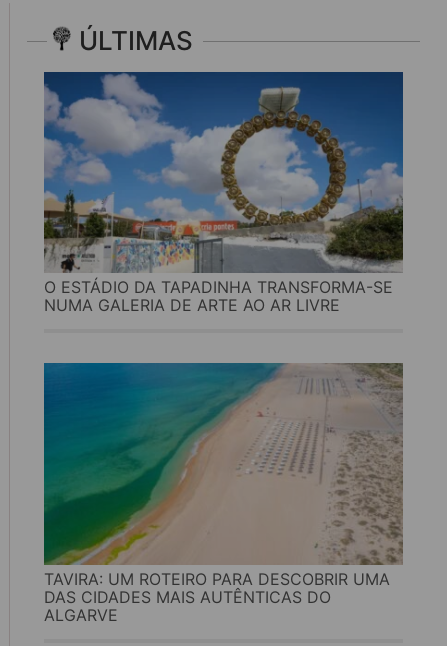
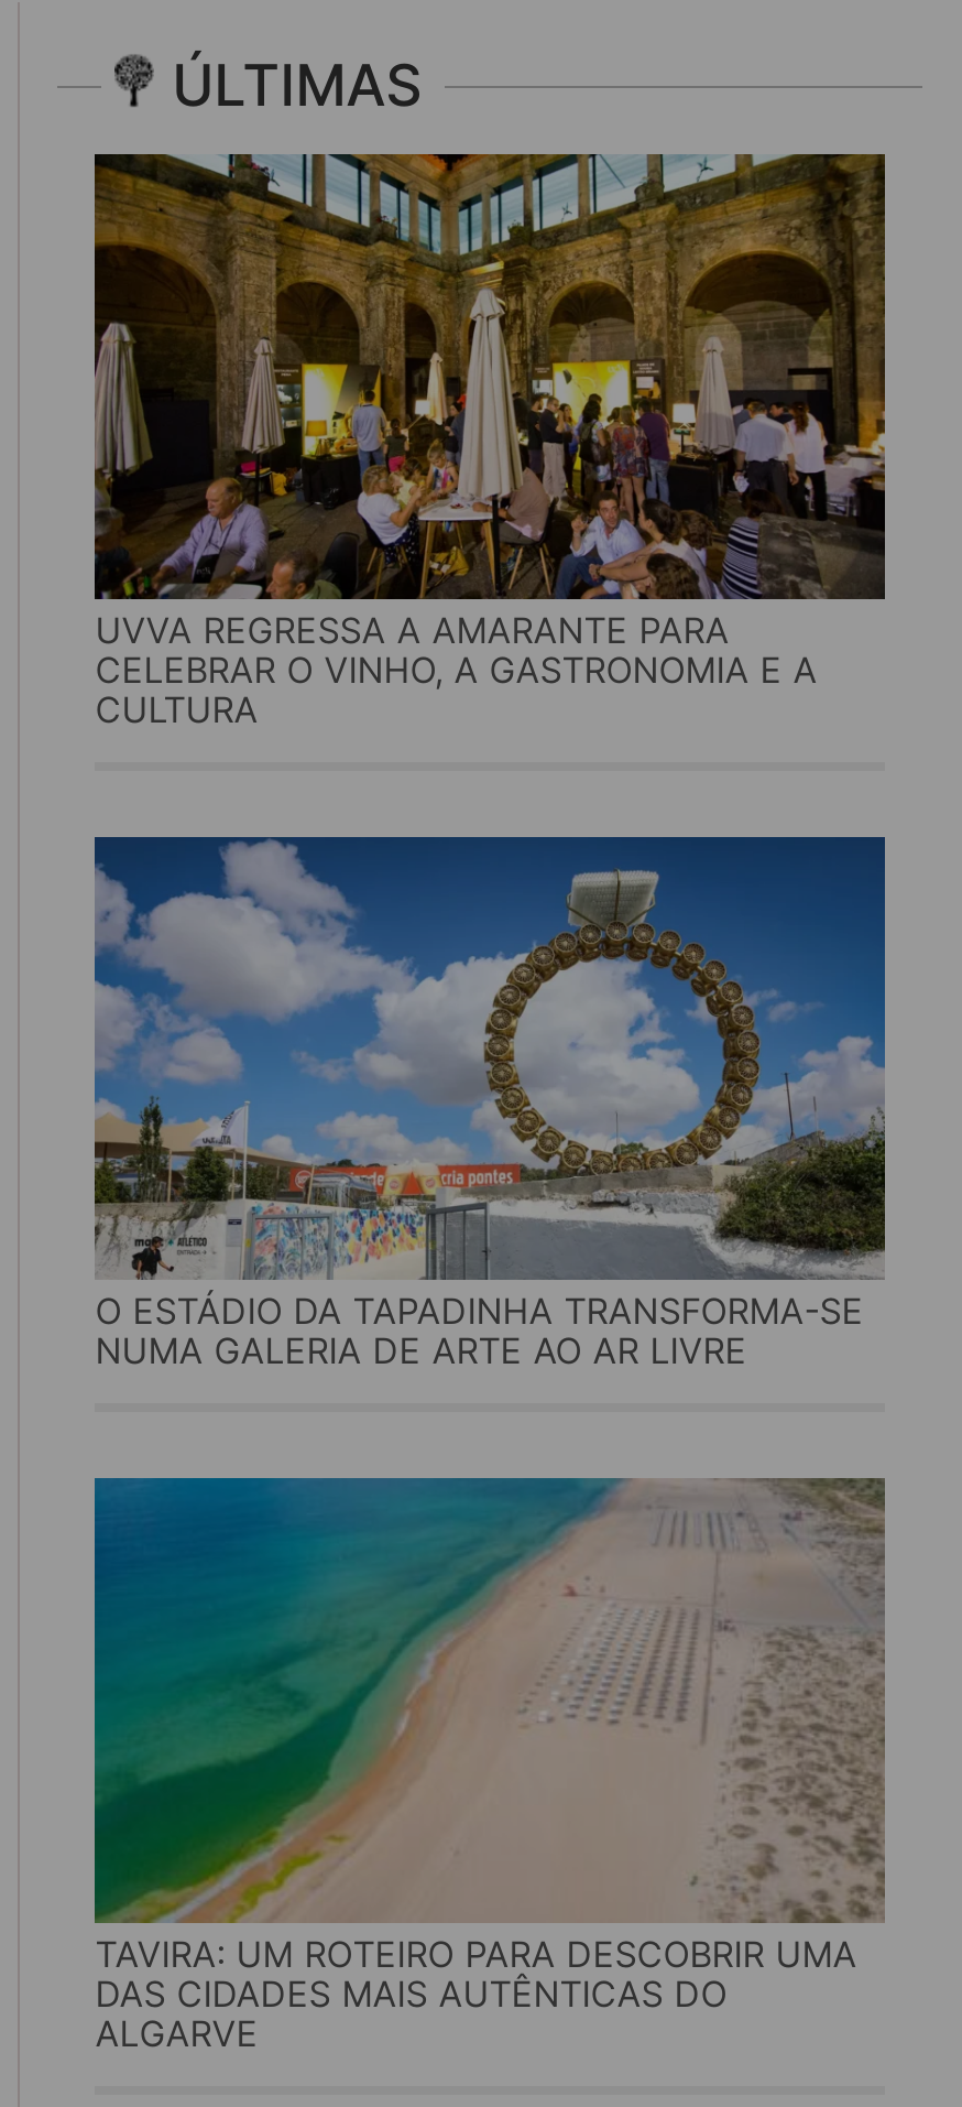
none -> [92,152,887,730] [image] | UVVA REGRESSA A AMARANTE PARA | CELEBRAR O VINHO, A GASTRONOMIA E A | CULTURA

